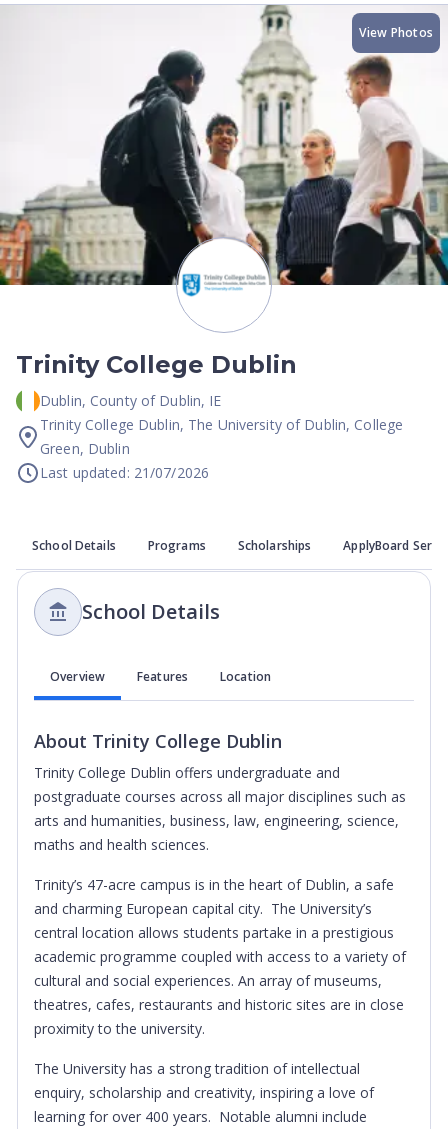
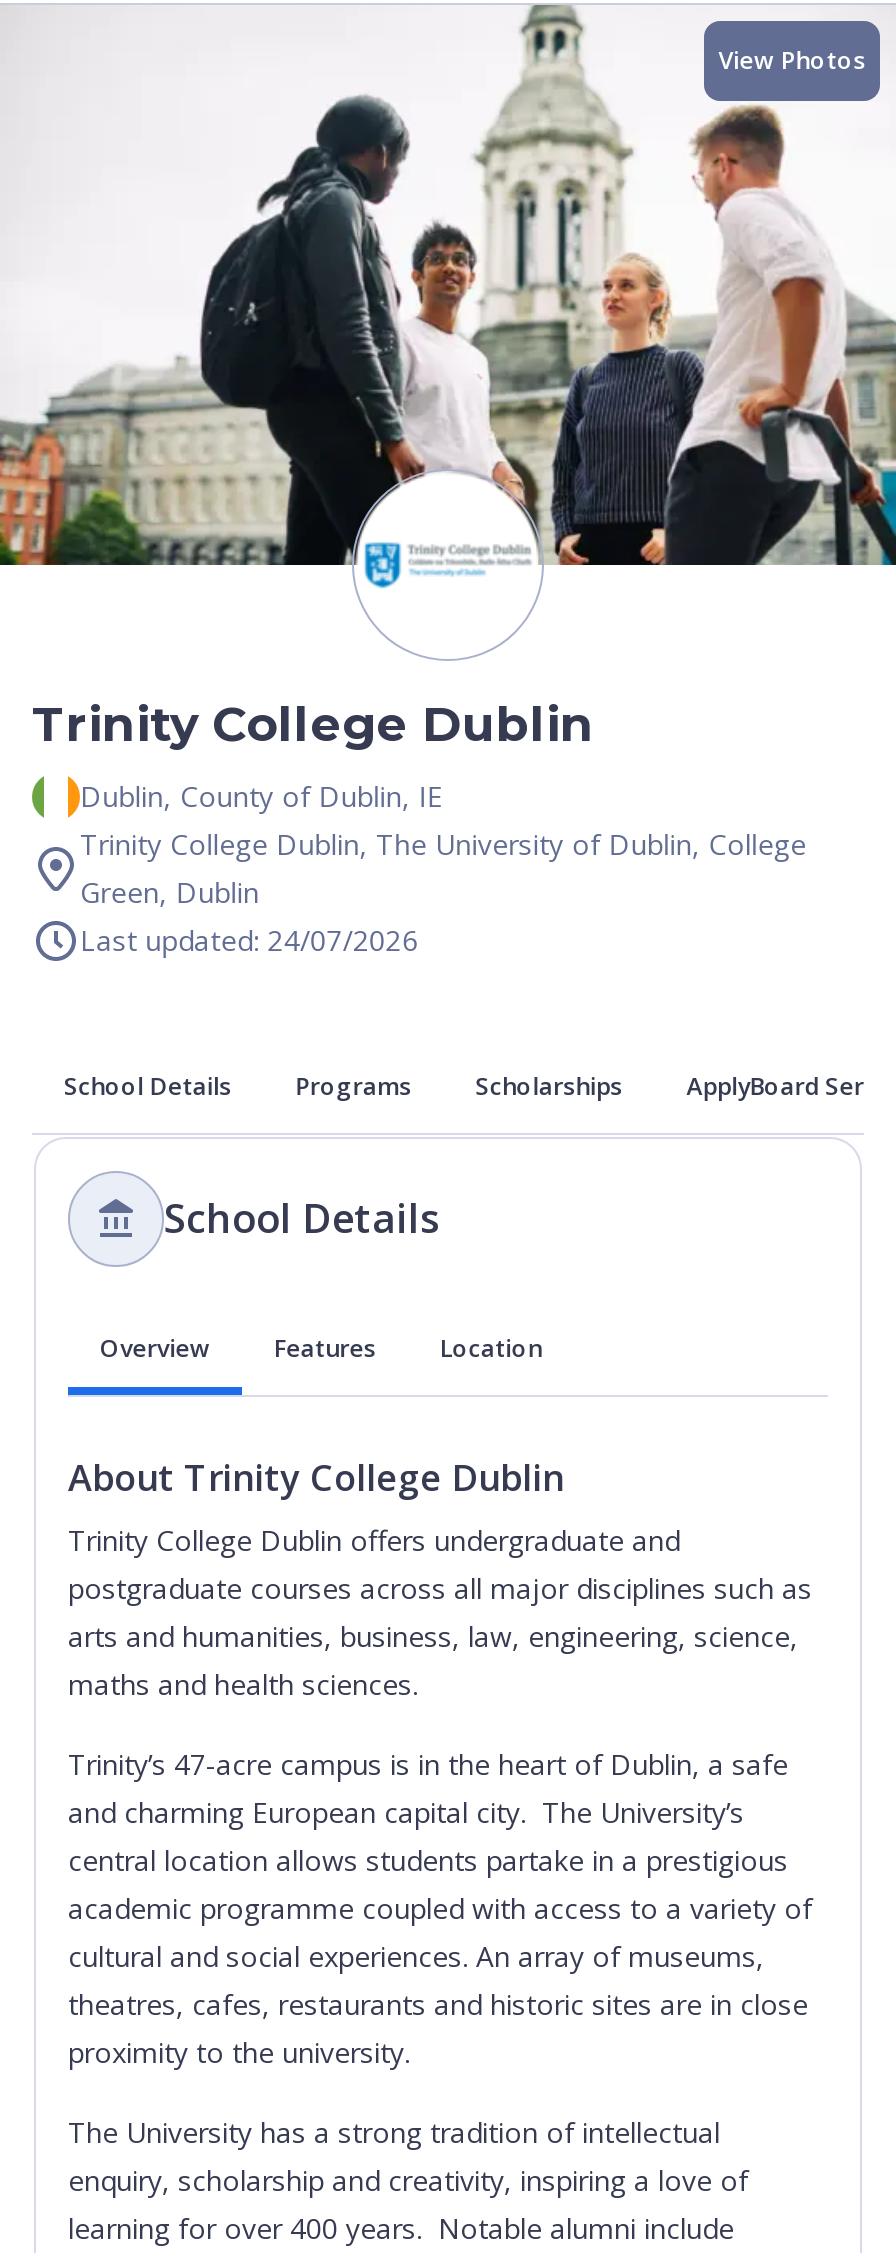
[40,463,209,482] Last updated: 21/07/2026 -> [80,921,418,959] Last updated: 24/07/2026

